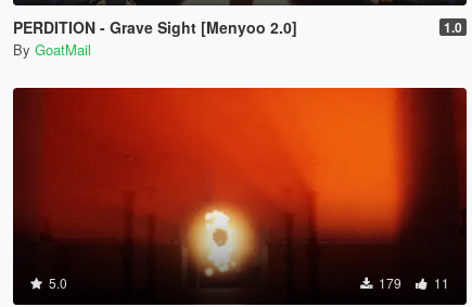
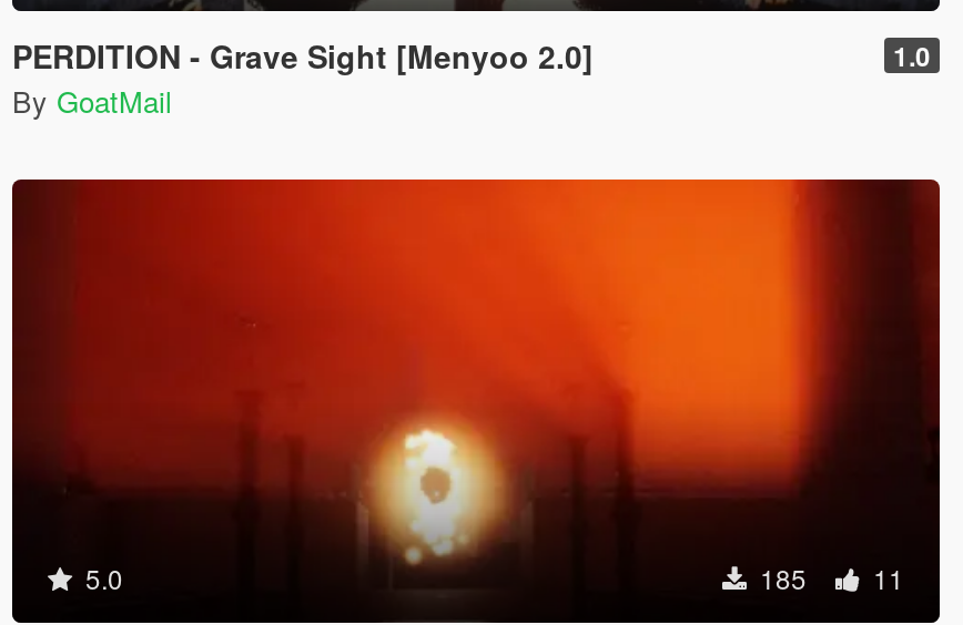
[375,273,449,292] 179 11 -> [753,558,904,596] 185 11

